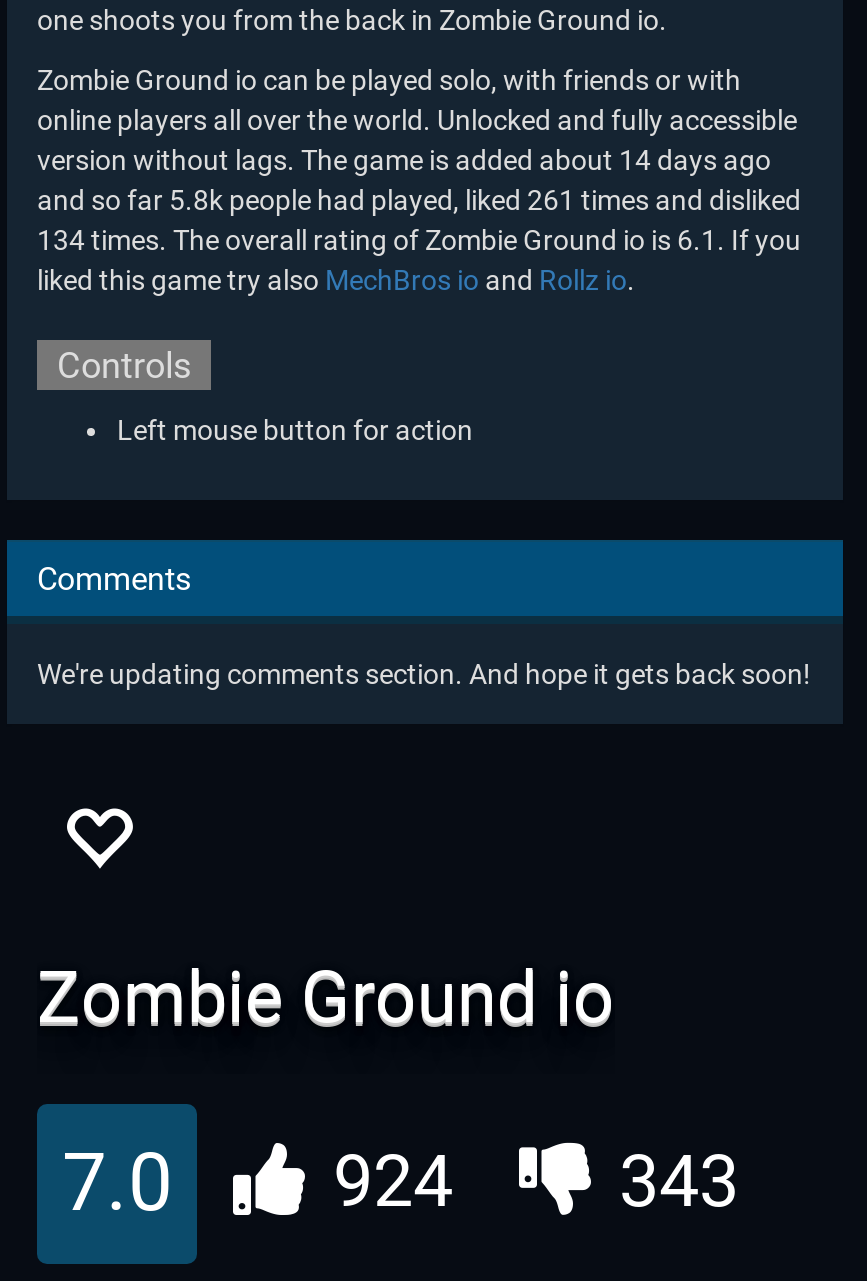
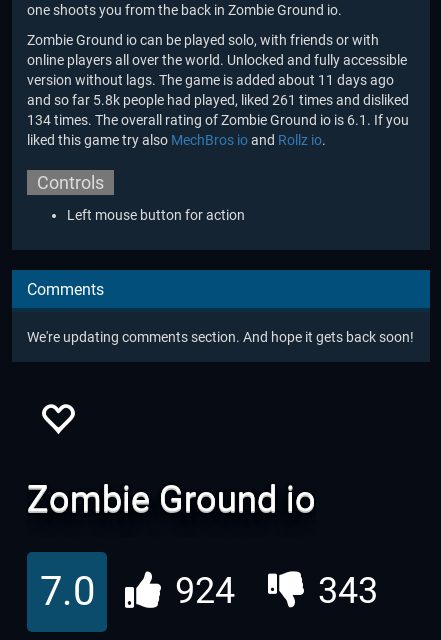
[37,144,771,176] version without lags. The game is added about 14 days ago -> [27,72,394,88] version without lags. The game is added about 11 days ago

